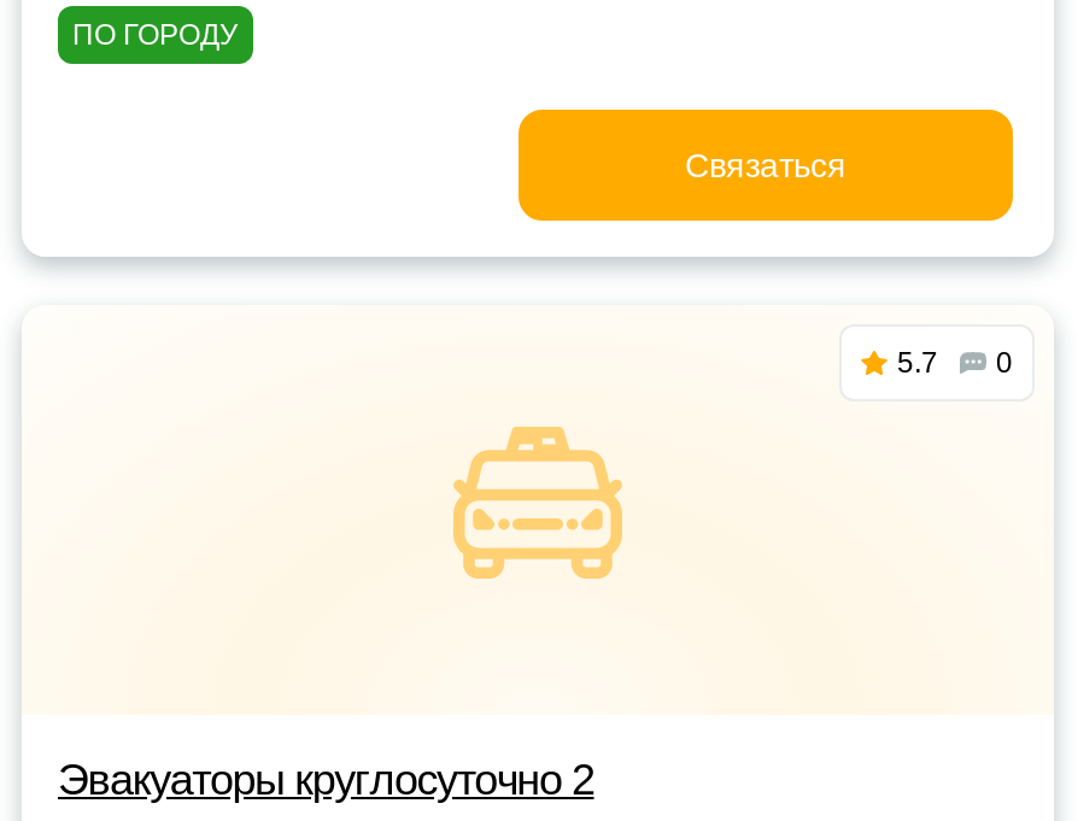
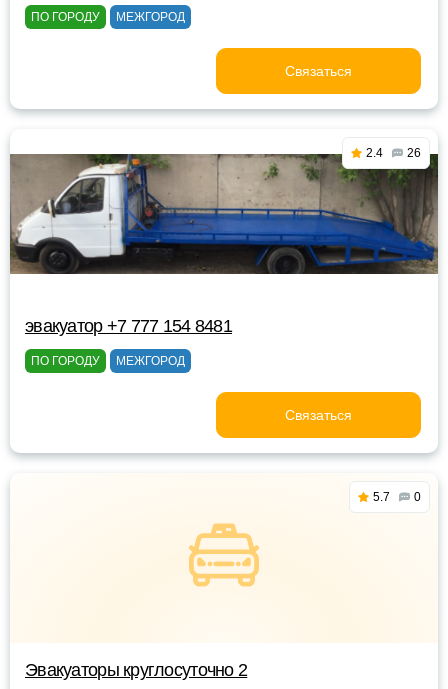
none -> [9,146,439,275] [image] | 2.4 | 26
none -> [25,316,232,368] эвакуатор +7 777 154 8481 | ПО ГОРОДУ | МЕЖГОРОД
none -> [116,10,352,79] МЕЖГОРОД | Связаться

